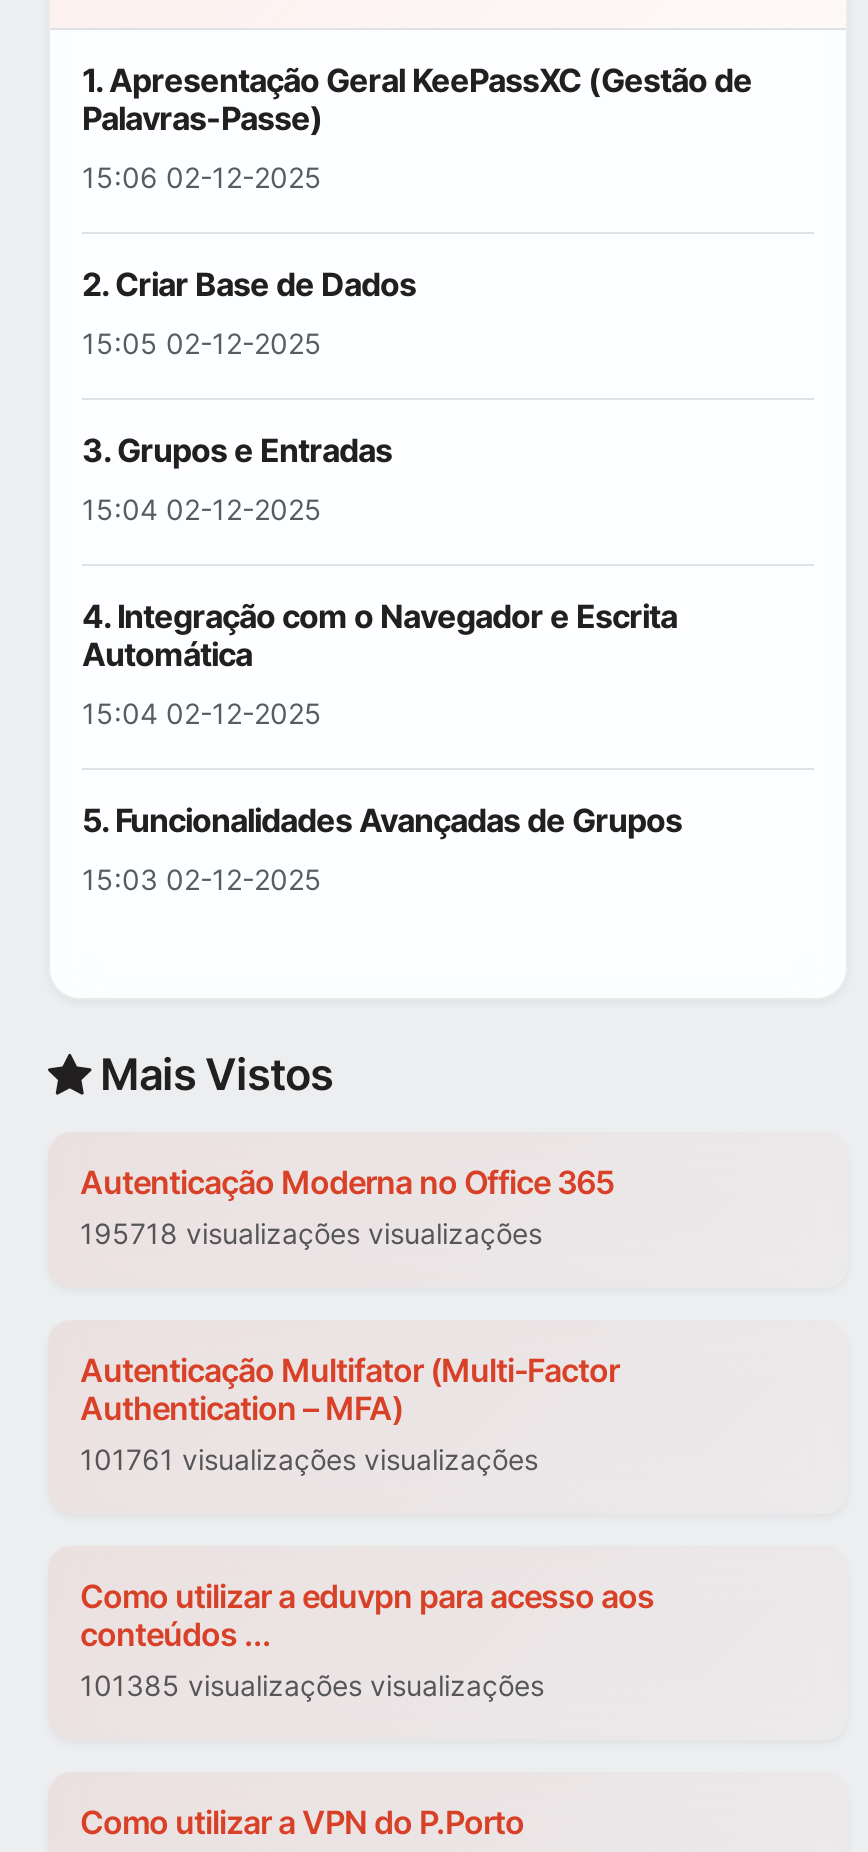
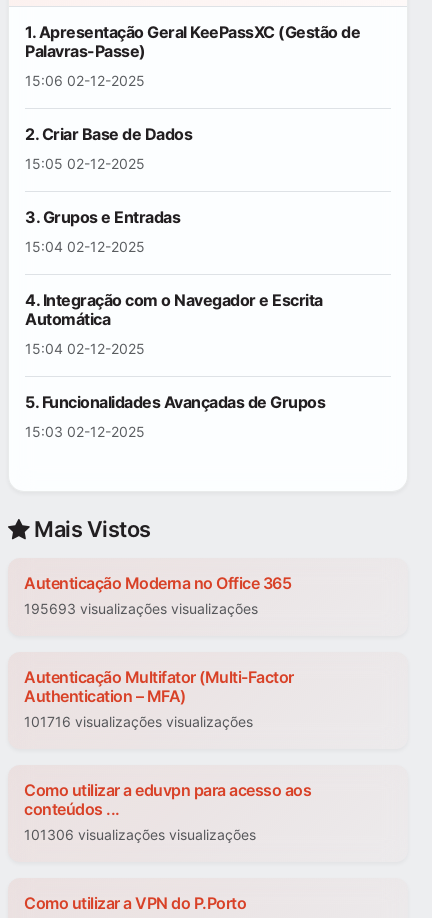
[80,1217,542,1251] 195718 visualizações visualizações -> [24,600,258,617] 195693 visualizações visualizações
[80,1443,538,1477] 101761 visualizações visualizações -> [24,713,253,730] 101716 visualizações visualizações
[80,1669,544,1703] 101385 visualizações visualizações -> [24,826,256,843] 101306 visualizações visualizações

